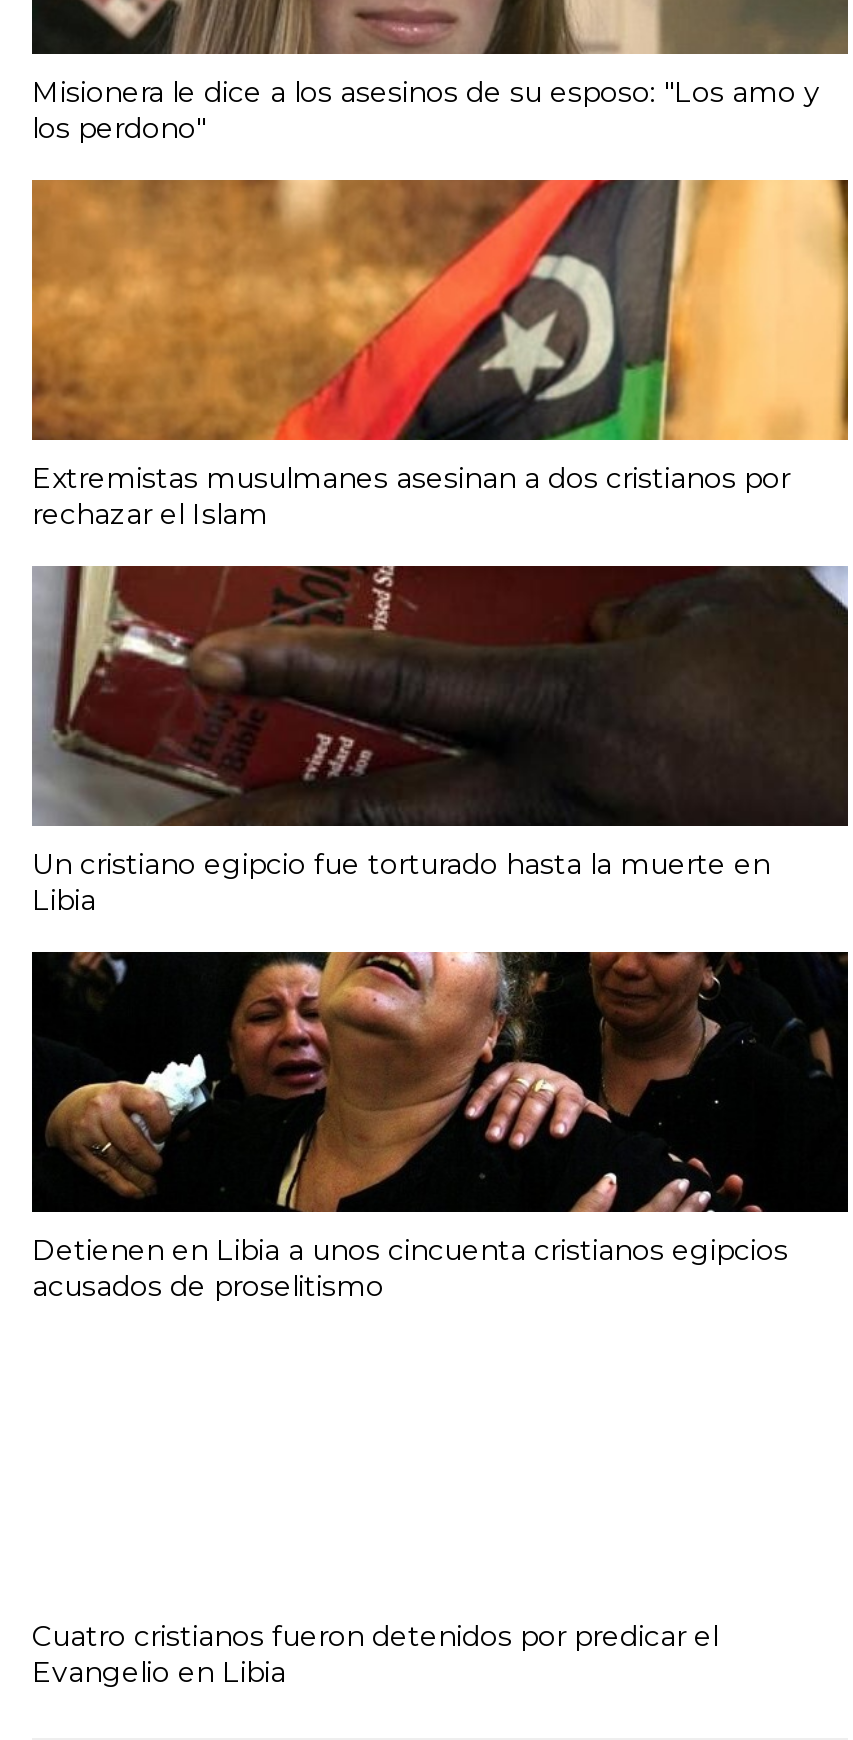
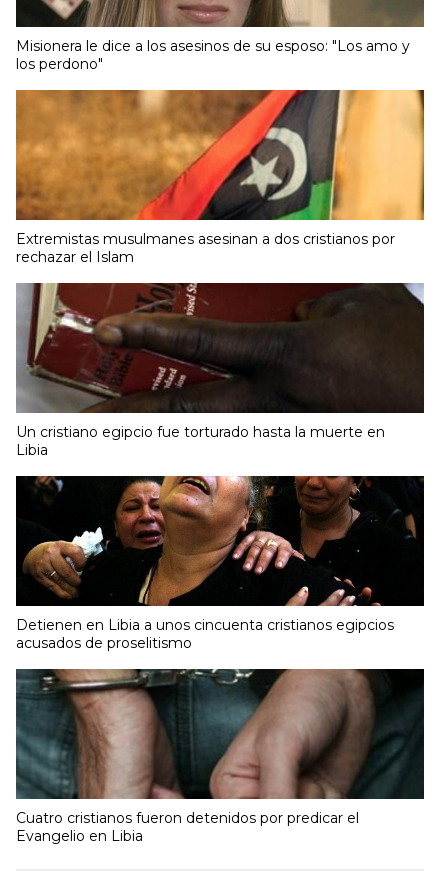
none -> [15,668,425,800] [image]

